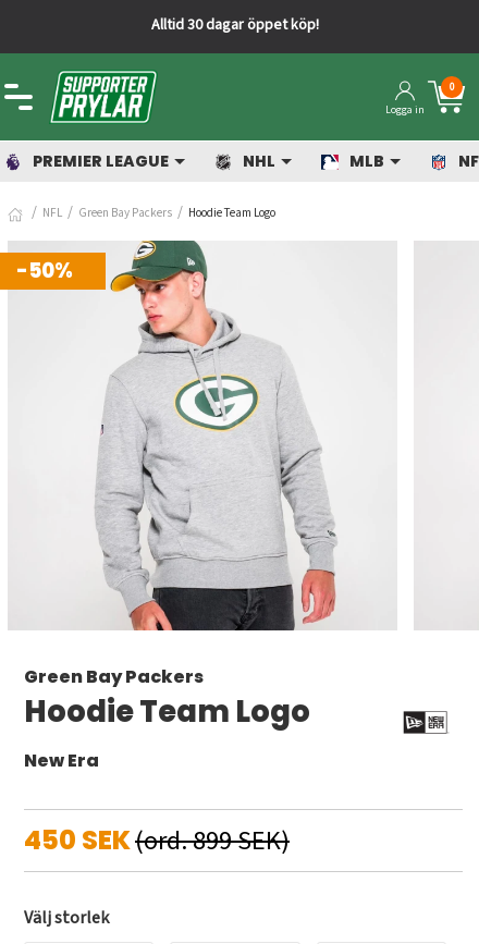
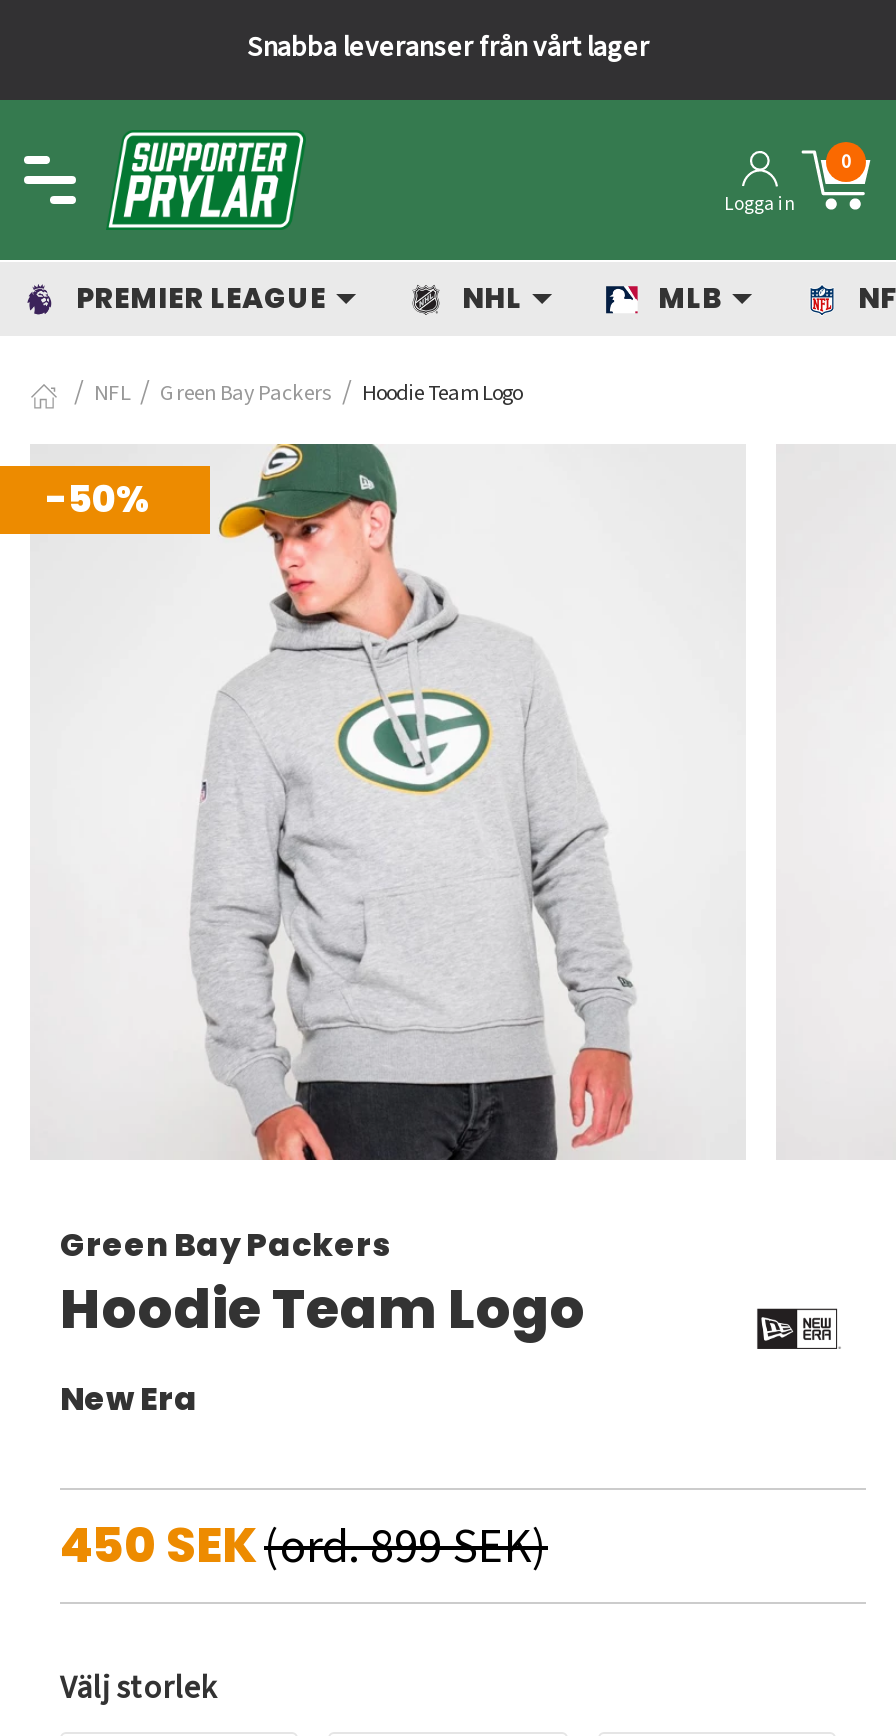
[151,14,319,36] Alltid 30 dagar öppet köp! -> [247,28,649,68] Snabba leveranser från vårt lager

